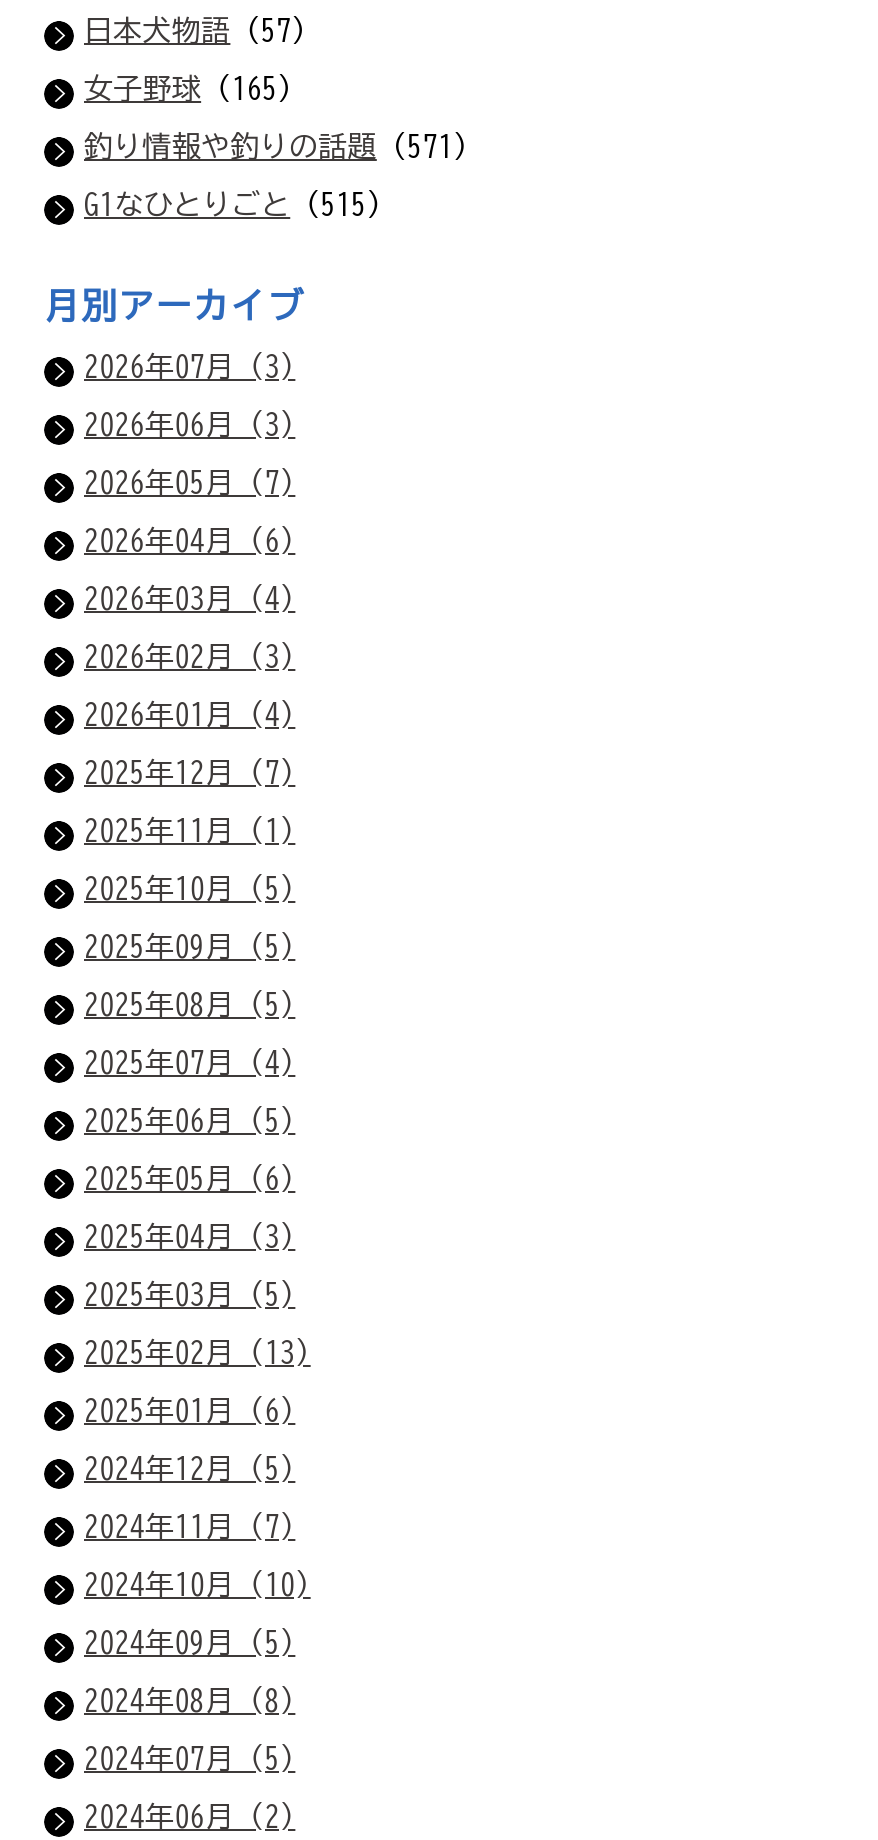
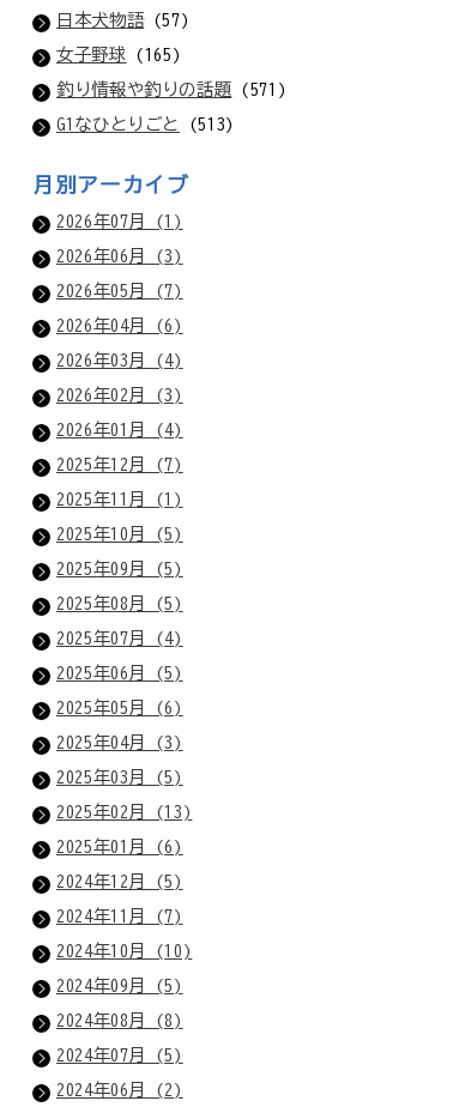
[84,189,382,219] G1なひとりごと(515) -> [56,115,235,133] G1なひとりごと(513)
[84,351,295,381] 2026年07月 (3) -> [56,212,183,230] 2026年07月 (1)

